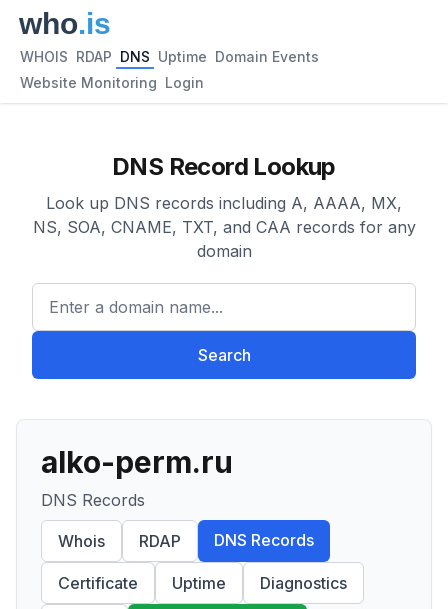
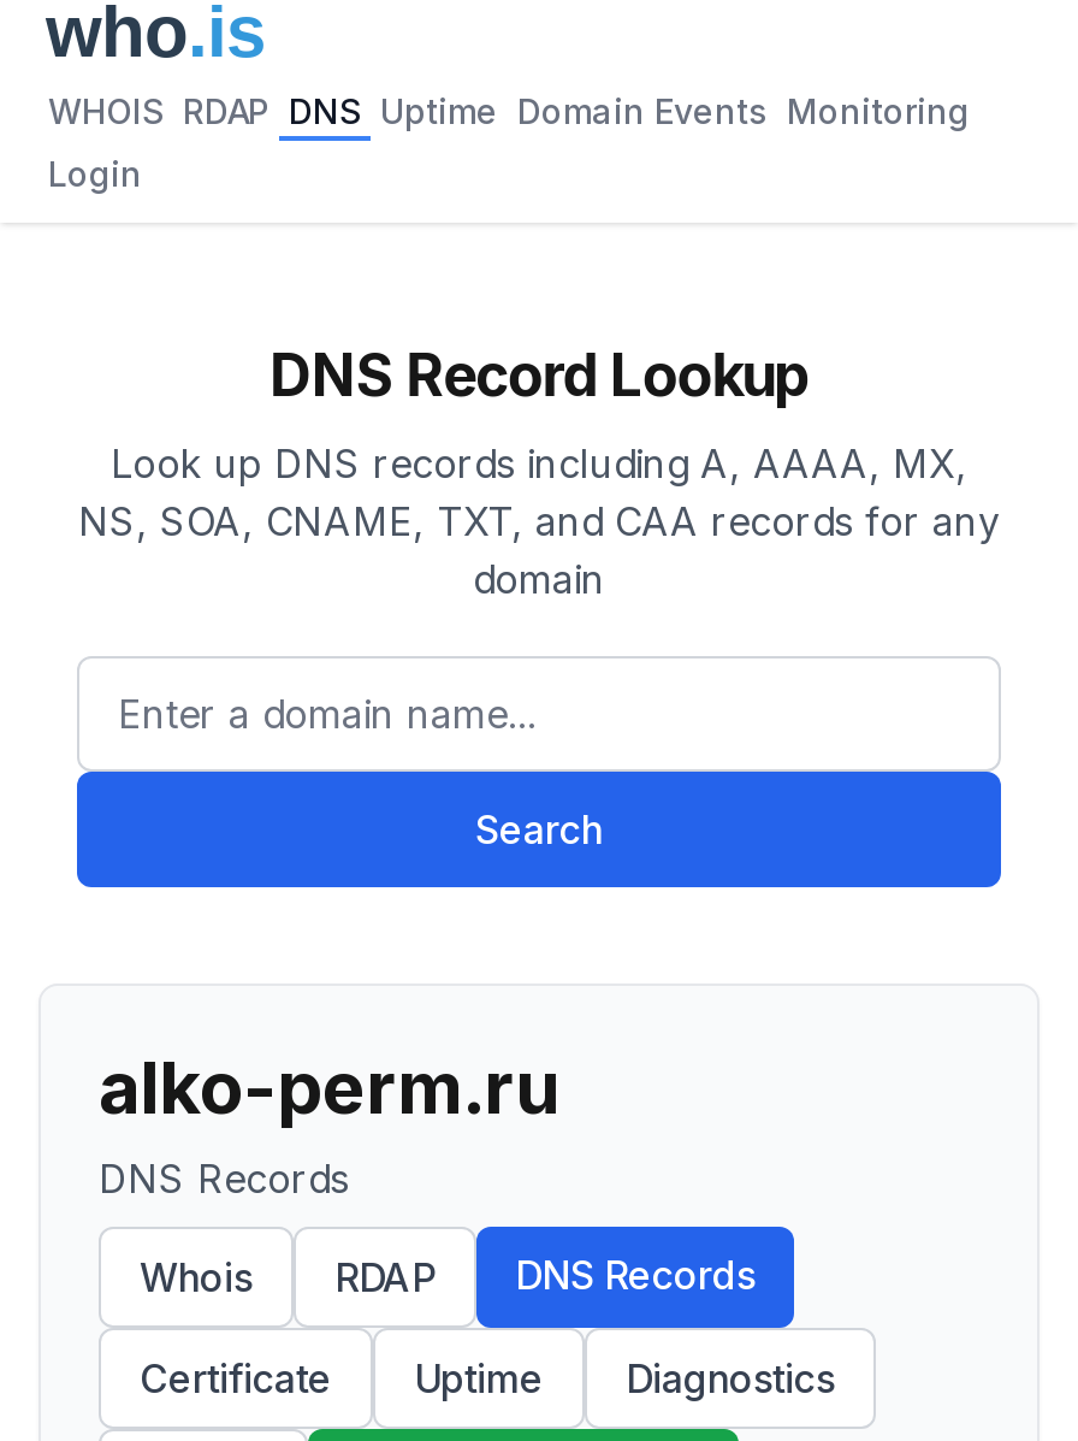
[20,48,319,65] WHOIS RDAP DNS Uptime Domain Events -> [48,90,970,131] WHOIS RDAP DNS Uptime Domain Events Monitoring
[20,74,204,91] Website Monitoring Login -> [48,153,142,194] Login

